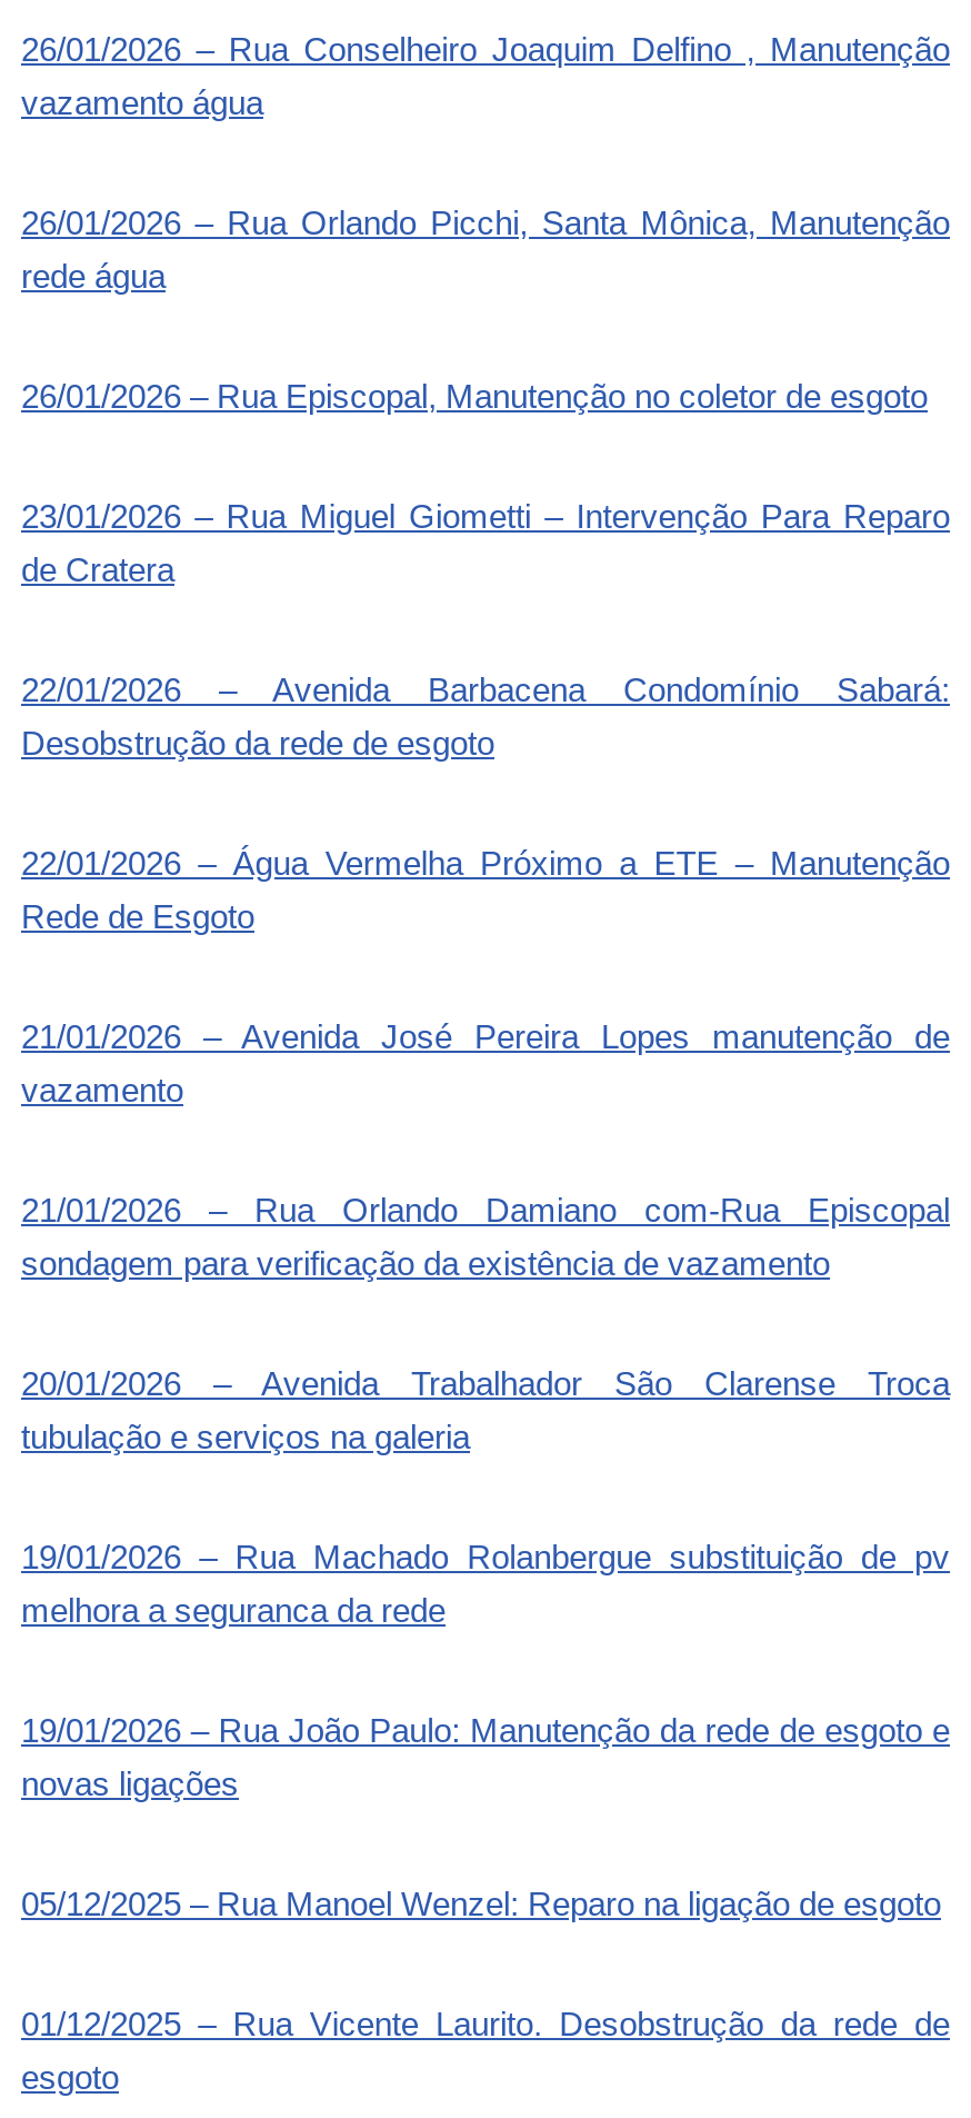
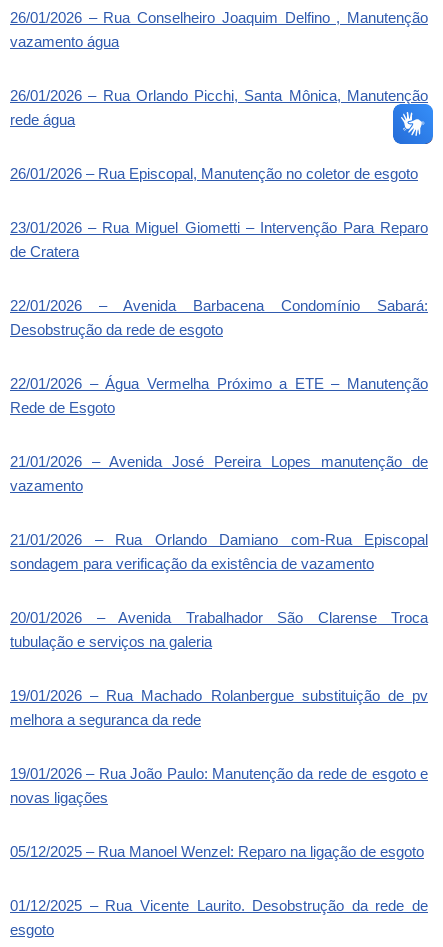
none -> [391,106,434,146] [image]

